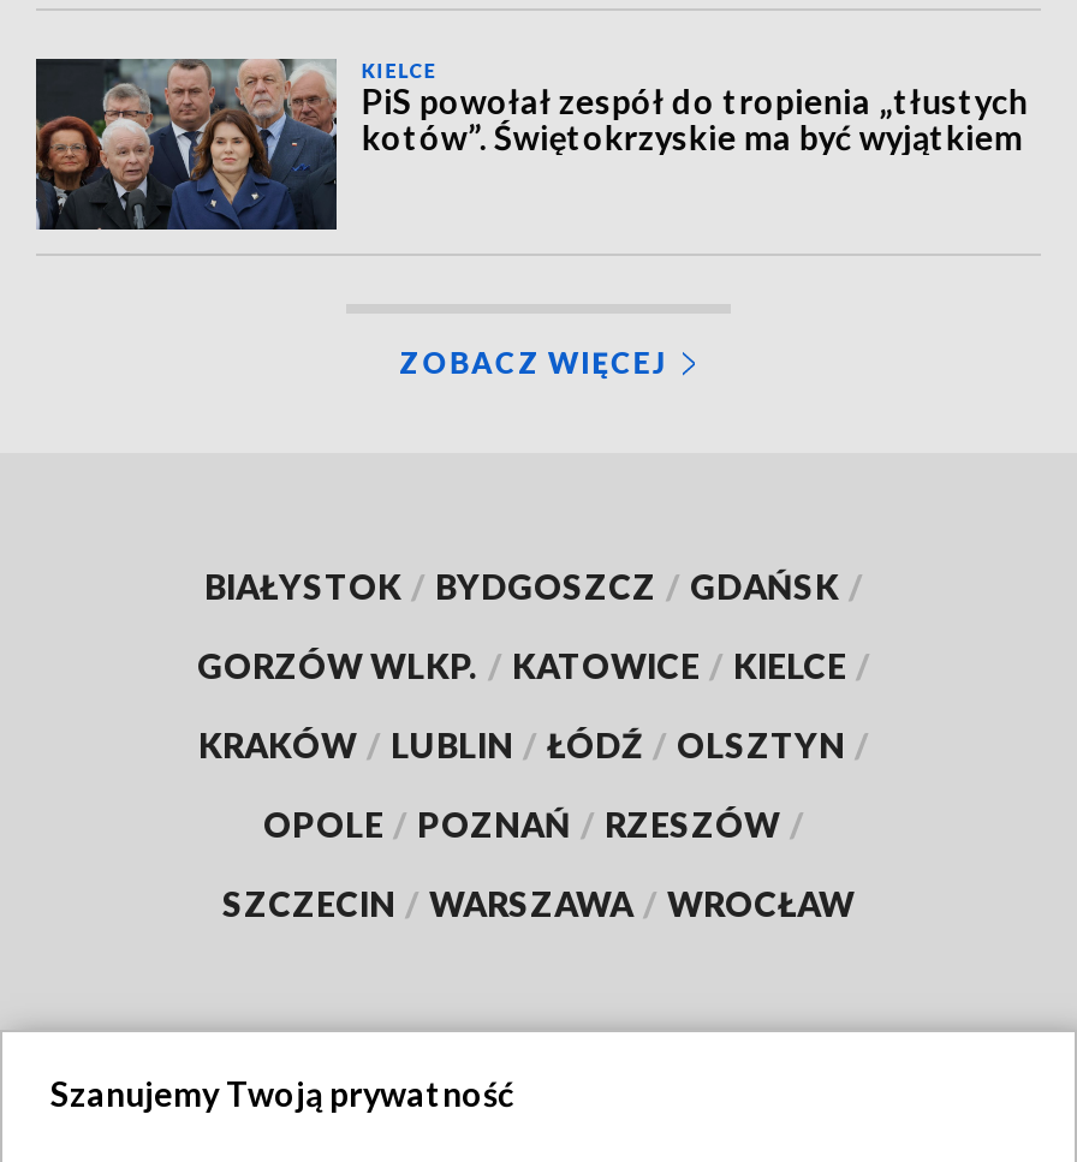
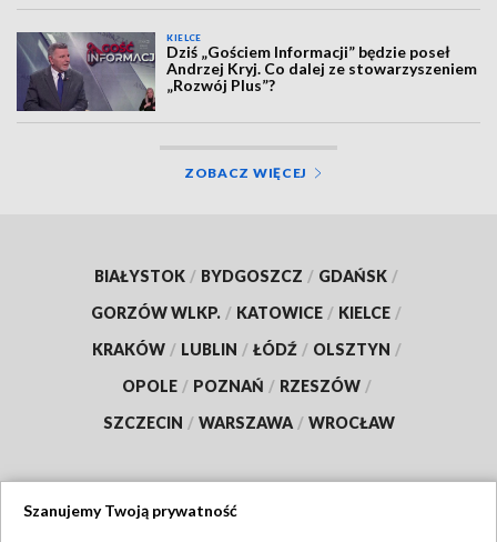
[36,59,1027,230] [image] | PiS powołał zespół do tropienia „tłustych | kotów”. Świętokrzyskie ma być wyjątkiem -> [17,32,477,112] [image] | Dziś „Gościem Informacji” będzie poseł | Andrzej Kryj. Co dalej ze stowarzyszeniem | „Rozwój Plus”?

